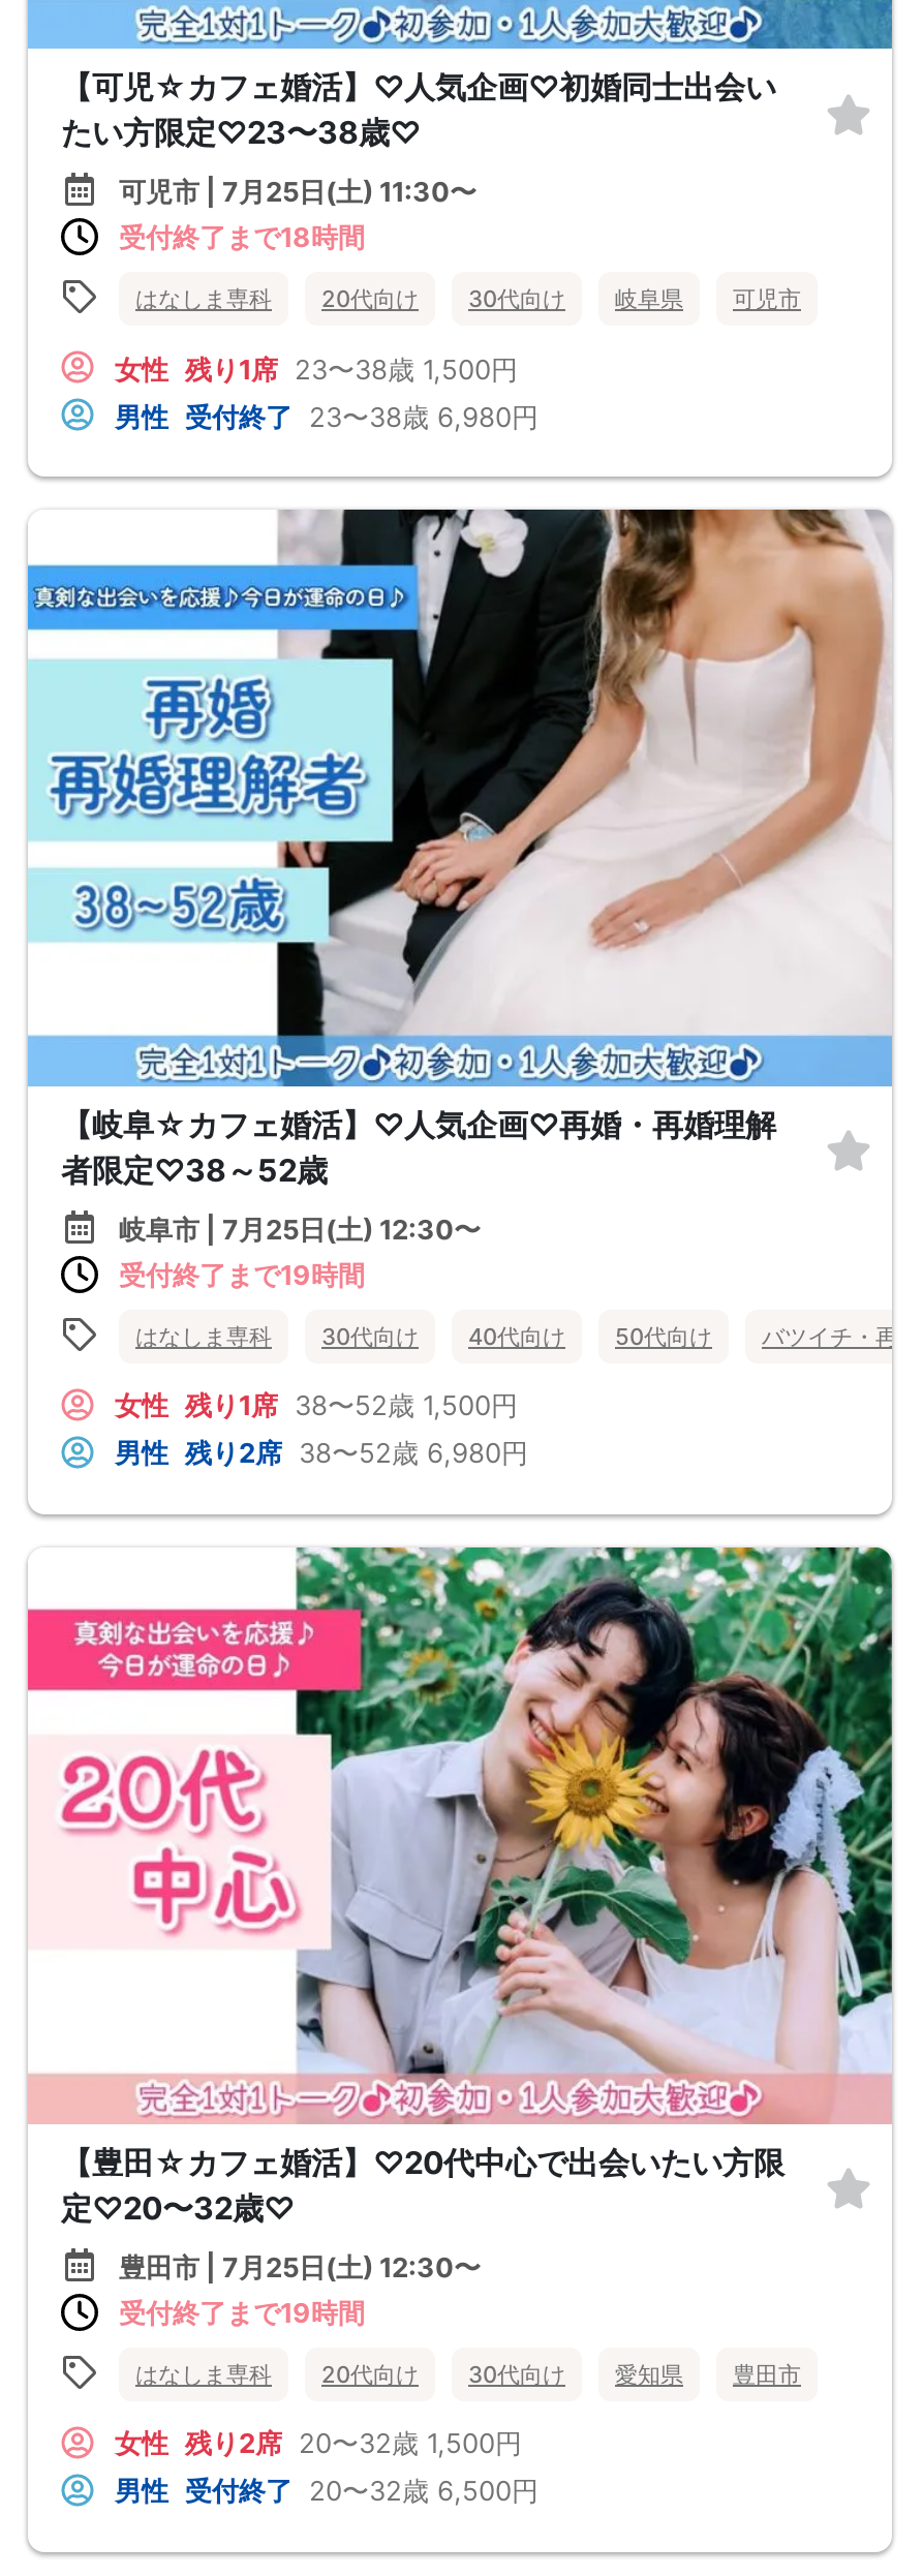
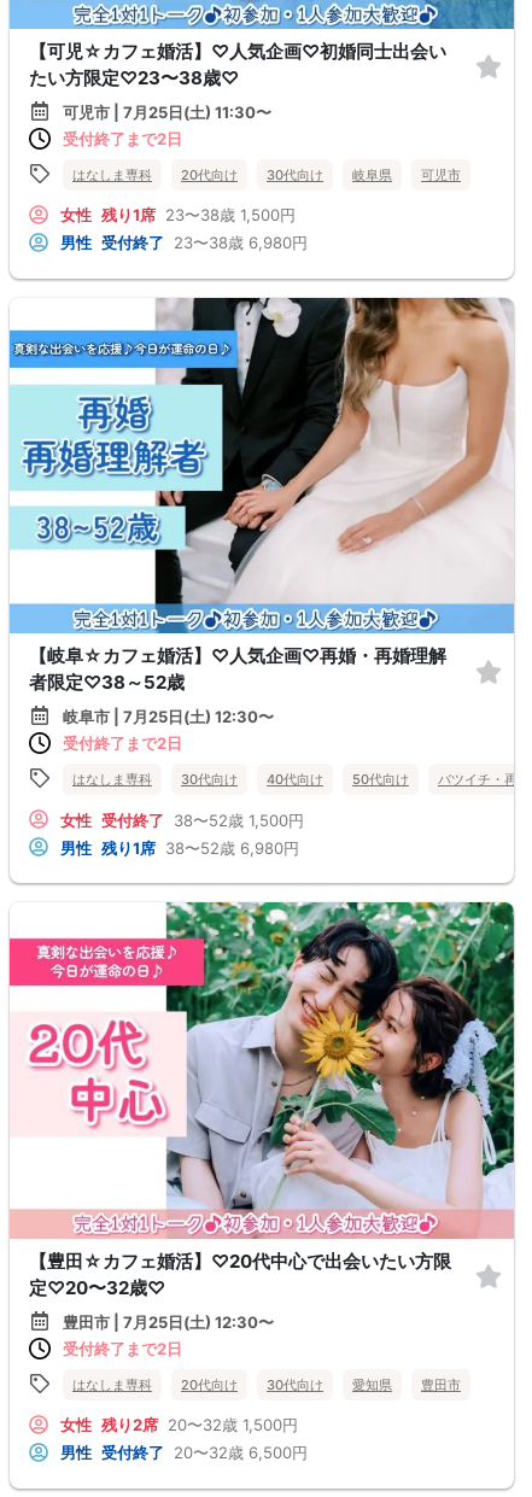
[119,220,365,253] 受付終了まで18時間 -> [63,128,182,148] 受付終了まで2日
[119,1257,365,1290] 受付終了まで19時間 -> [63,734,182,753] 受付終了まで2日
[115,1389,518,1422] 女性 残り1席 38〜52歳 1,500円 -> [60,810,304,830] 女性 受付終了 38〜52歳 1,500円
[115,1436,528,1469] 男性 残り2席 38〜52歳 6,980円 -> [60,838,299,857] 男性 残り1席 38〜52歳 6,980円
[119,2294,365,2327] 受付終了まで19時間 -> [63,1339,182,1358] 受付終了まで2日

